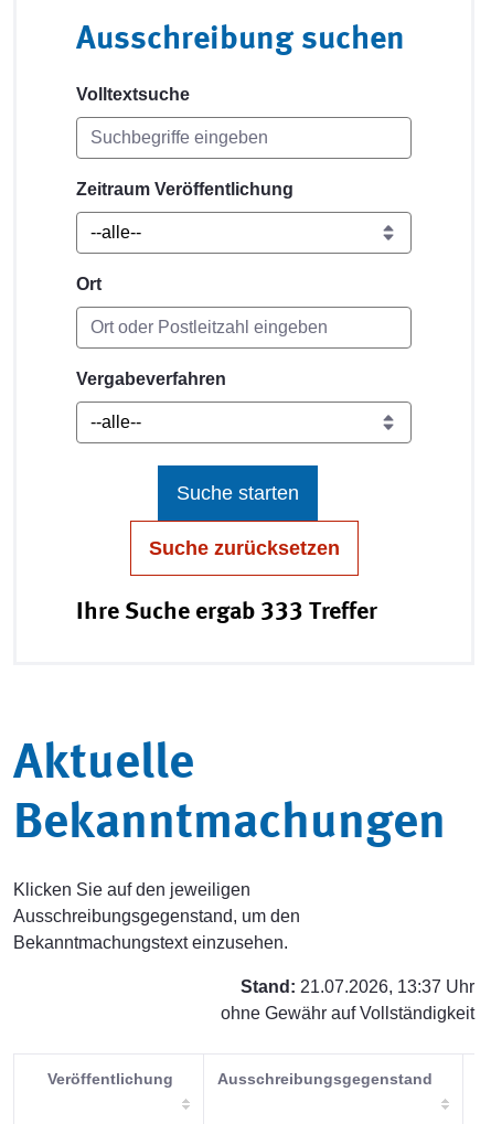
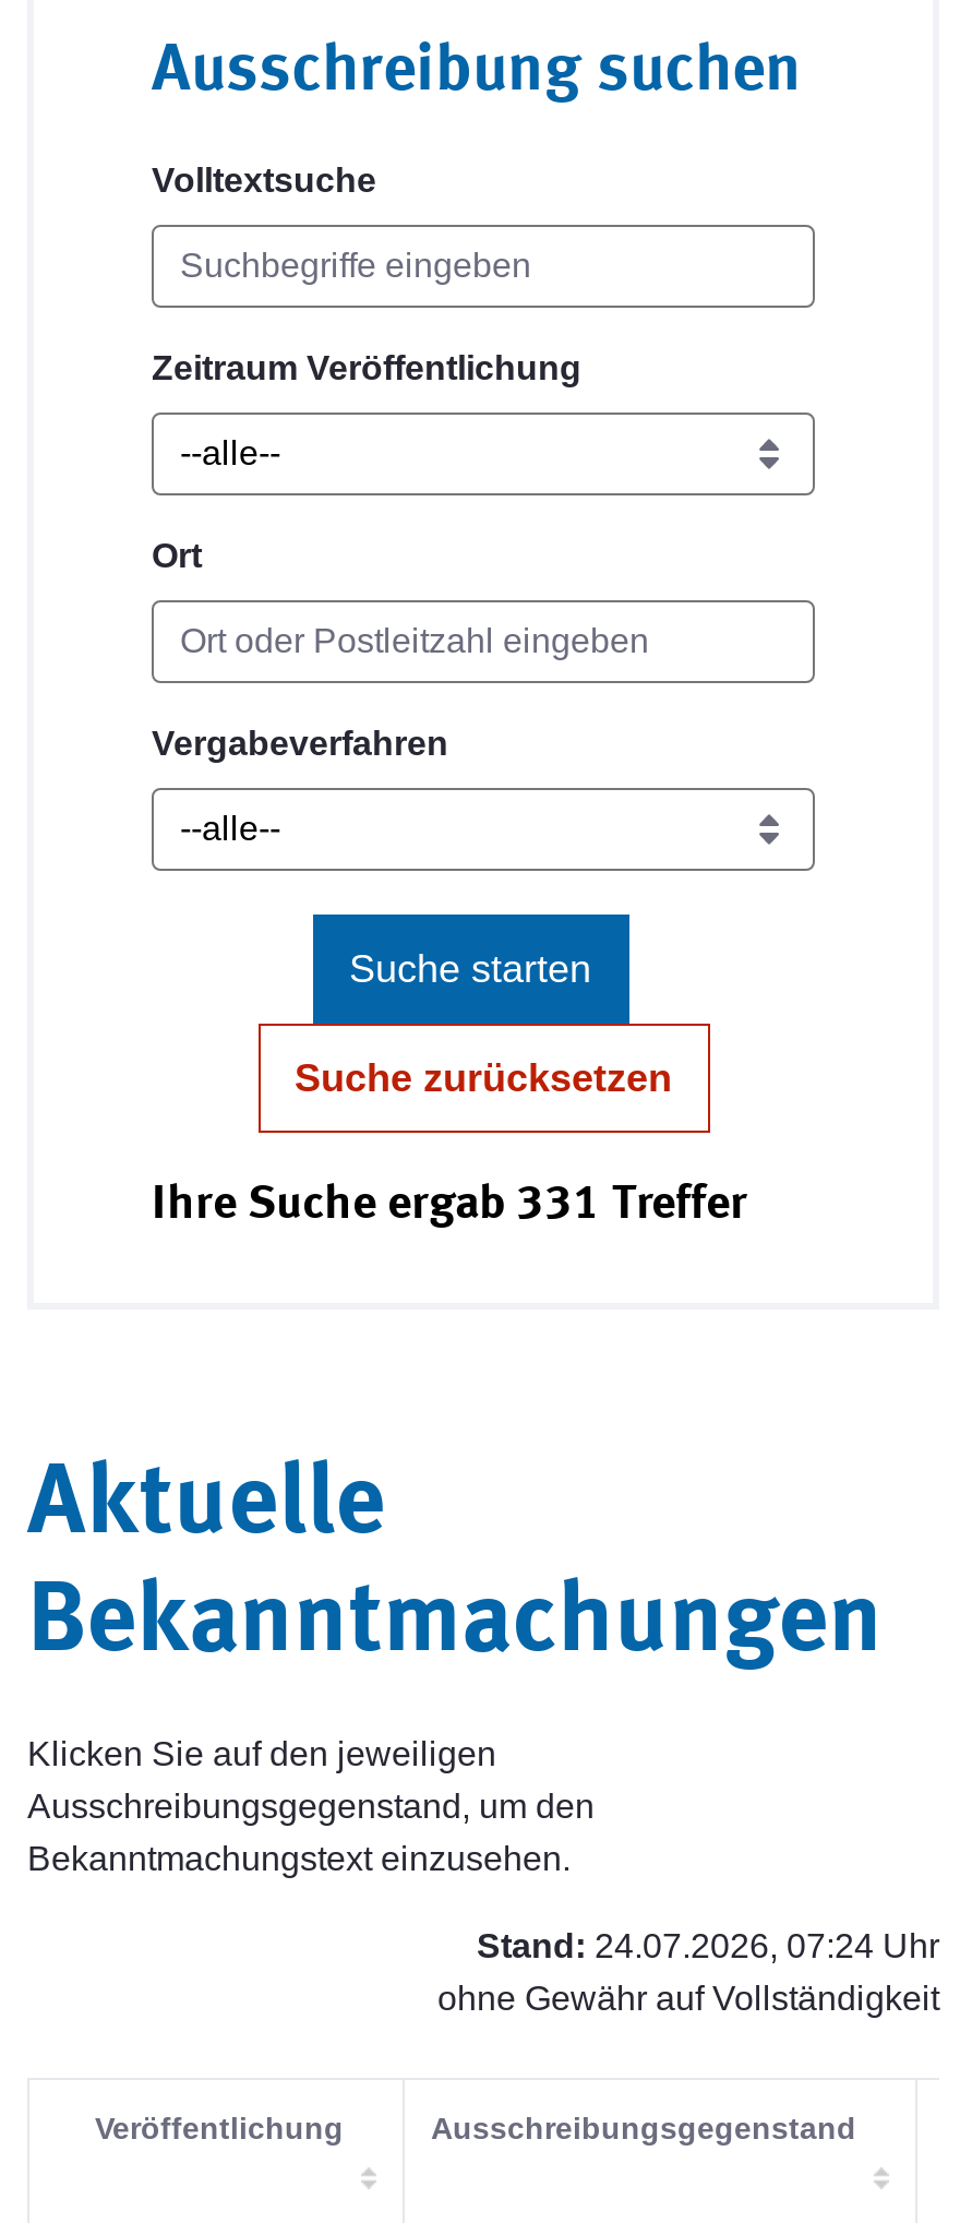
[76,600,377,624] Ihre Suche ergab 333 Treffer -> [152,1181,747,1229] Ihre Suche ergab 331 Treffer
[241,977,474,996] Stand: 21.07.2026, 13:37 Uhr -> [477,1927,939,1964] Stand: 24.07.2026, 07:24 Uhr

